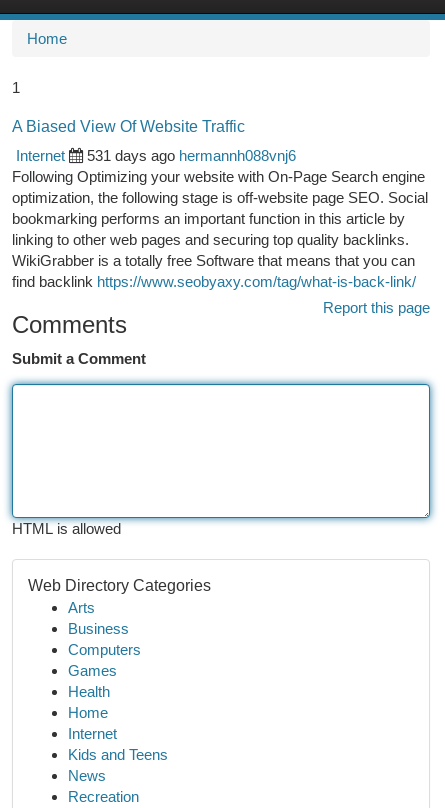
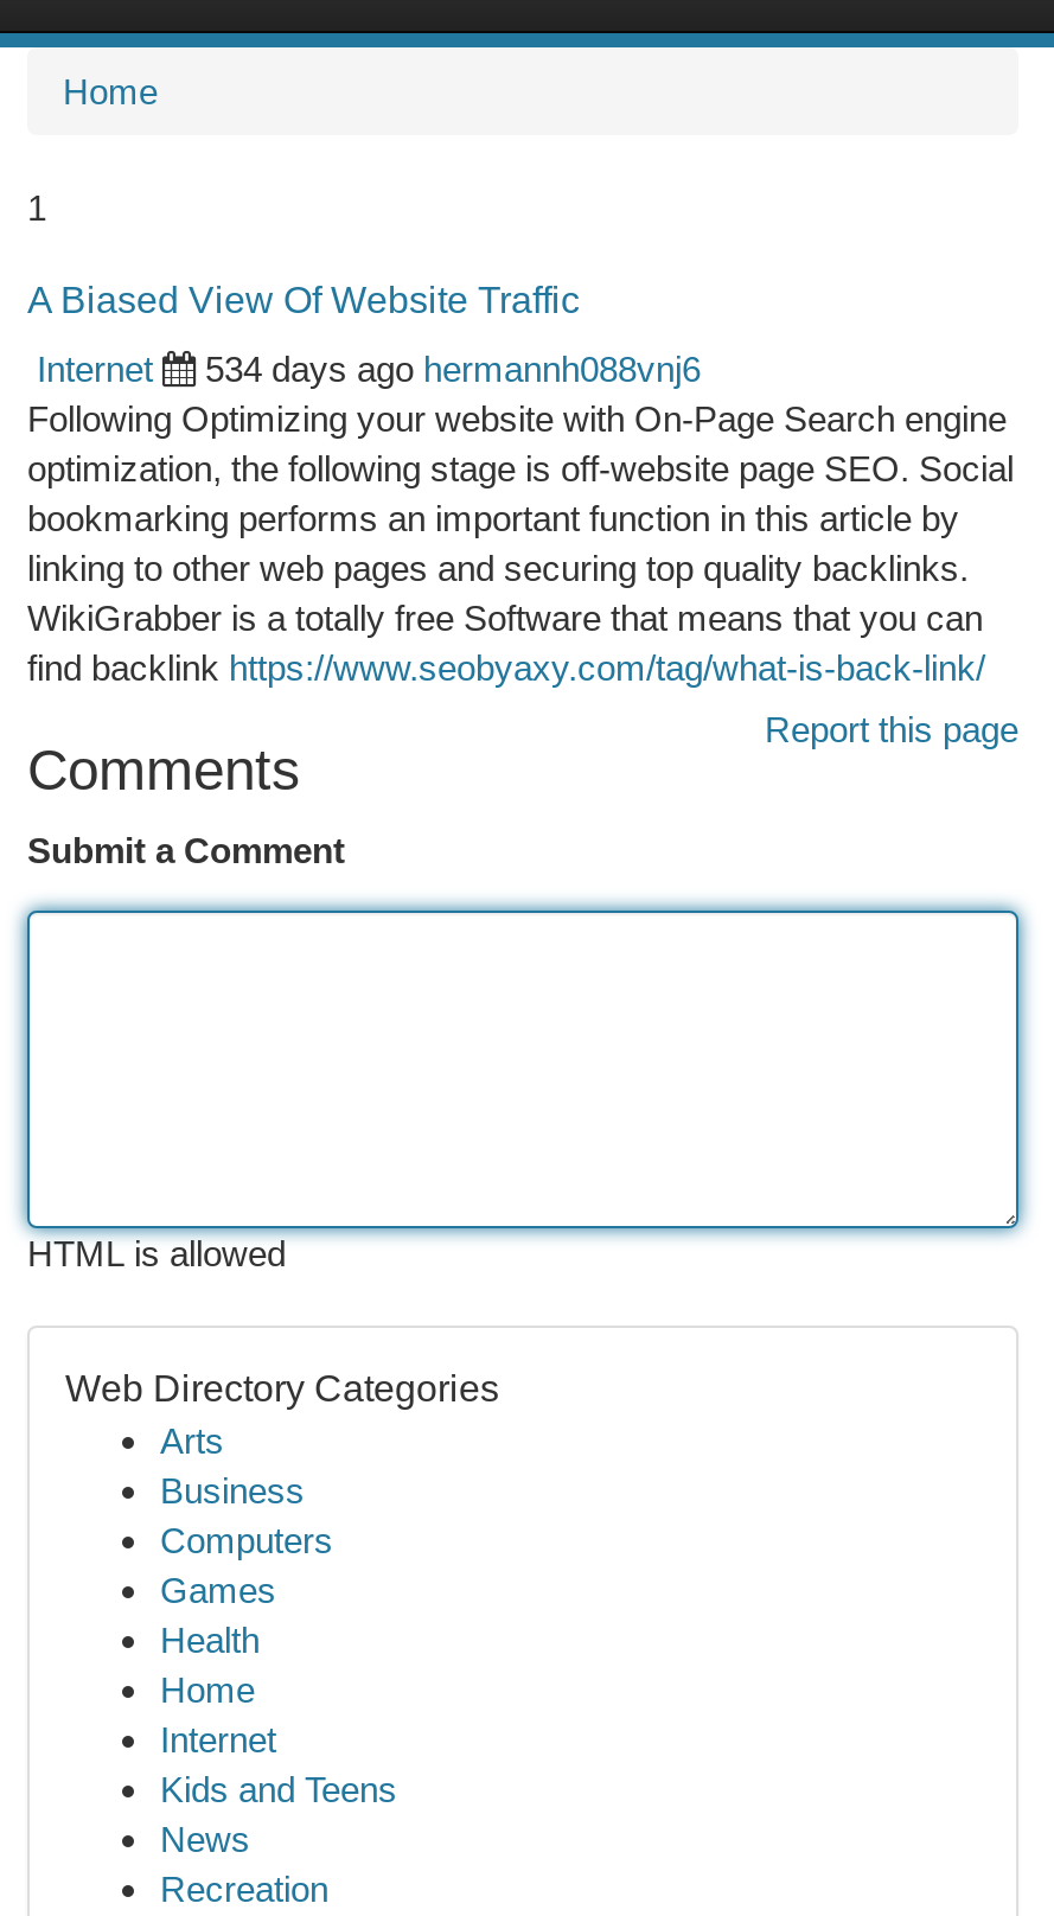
[87,147,296,164] 531 days ago hermannh088vnj6 -> [205,349,701,389] 534 days ago hermannh088vnj6

